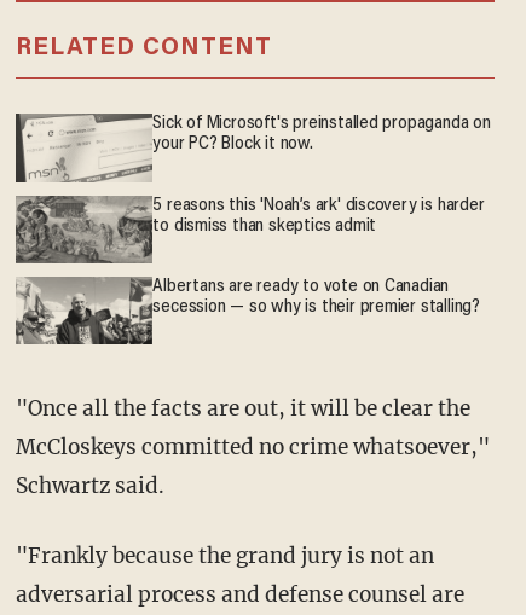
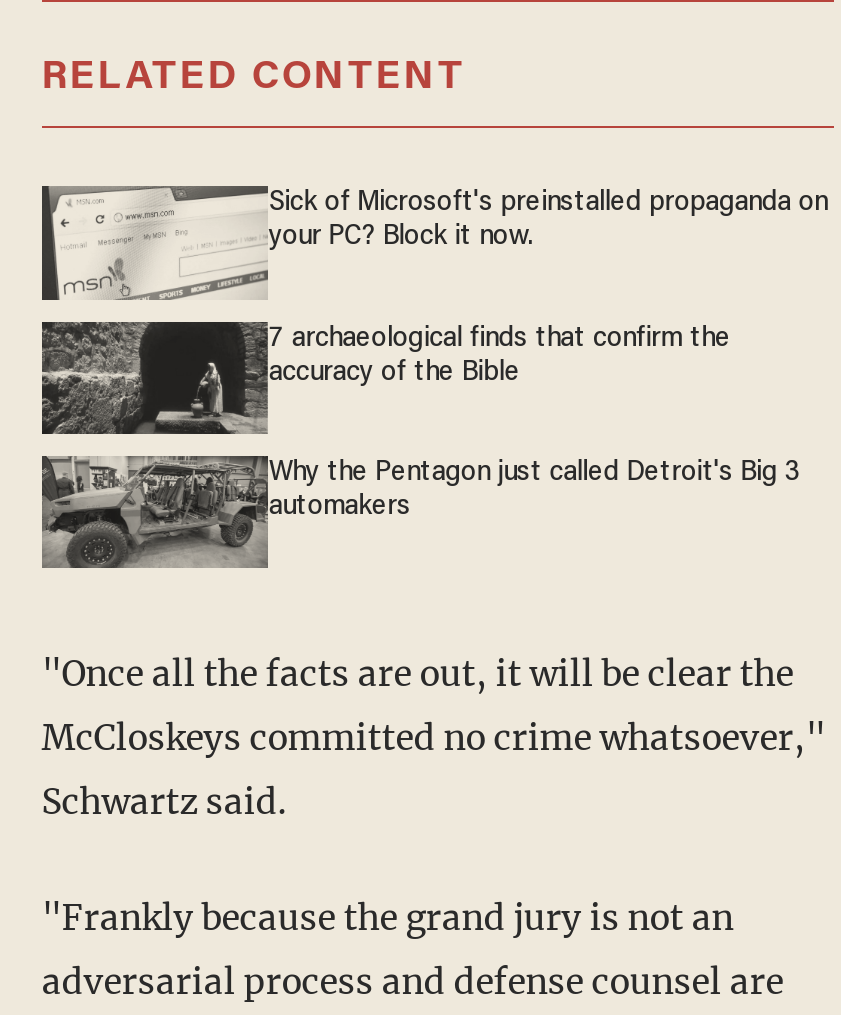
[15,195,484,265] [image] | 5 reasons this 'Noah’s ark' discovery is harder | to dismiss than skeptics admit -> [42,322,730,434] [image] | 7 archaeological finds that confirm the | accuracy of the Bible
[16,277,480,344] [image] | Albertans are ready to vote on Canadian | secession — so why is their premier stalling? -> [40,454,800,568] [image] | Why the Pentagon just called Detroit's Big 3 | automakers

